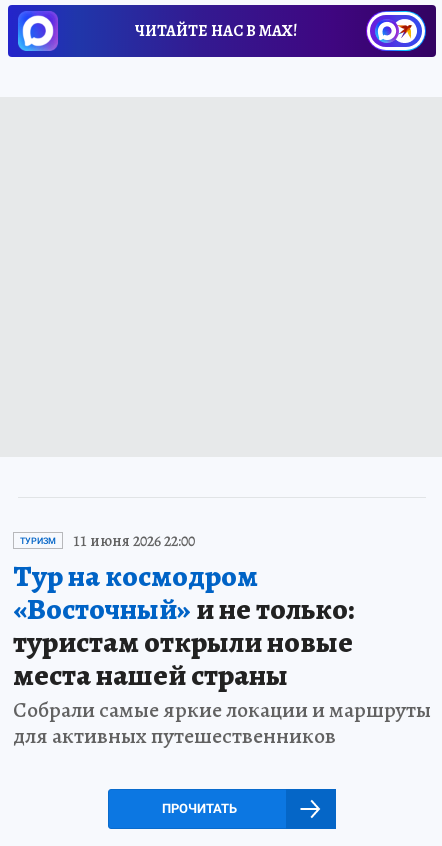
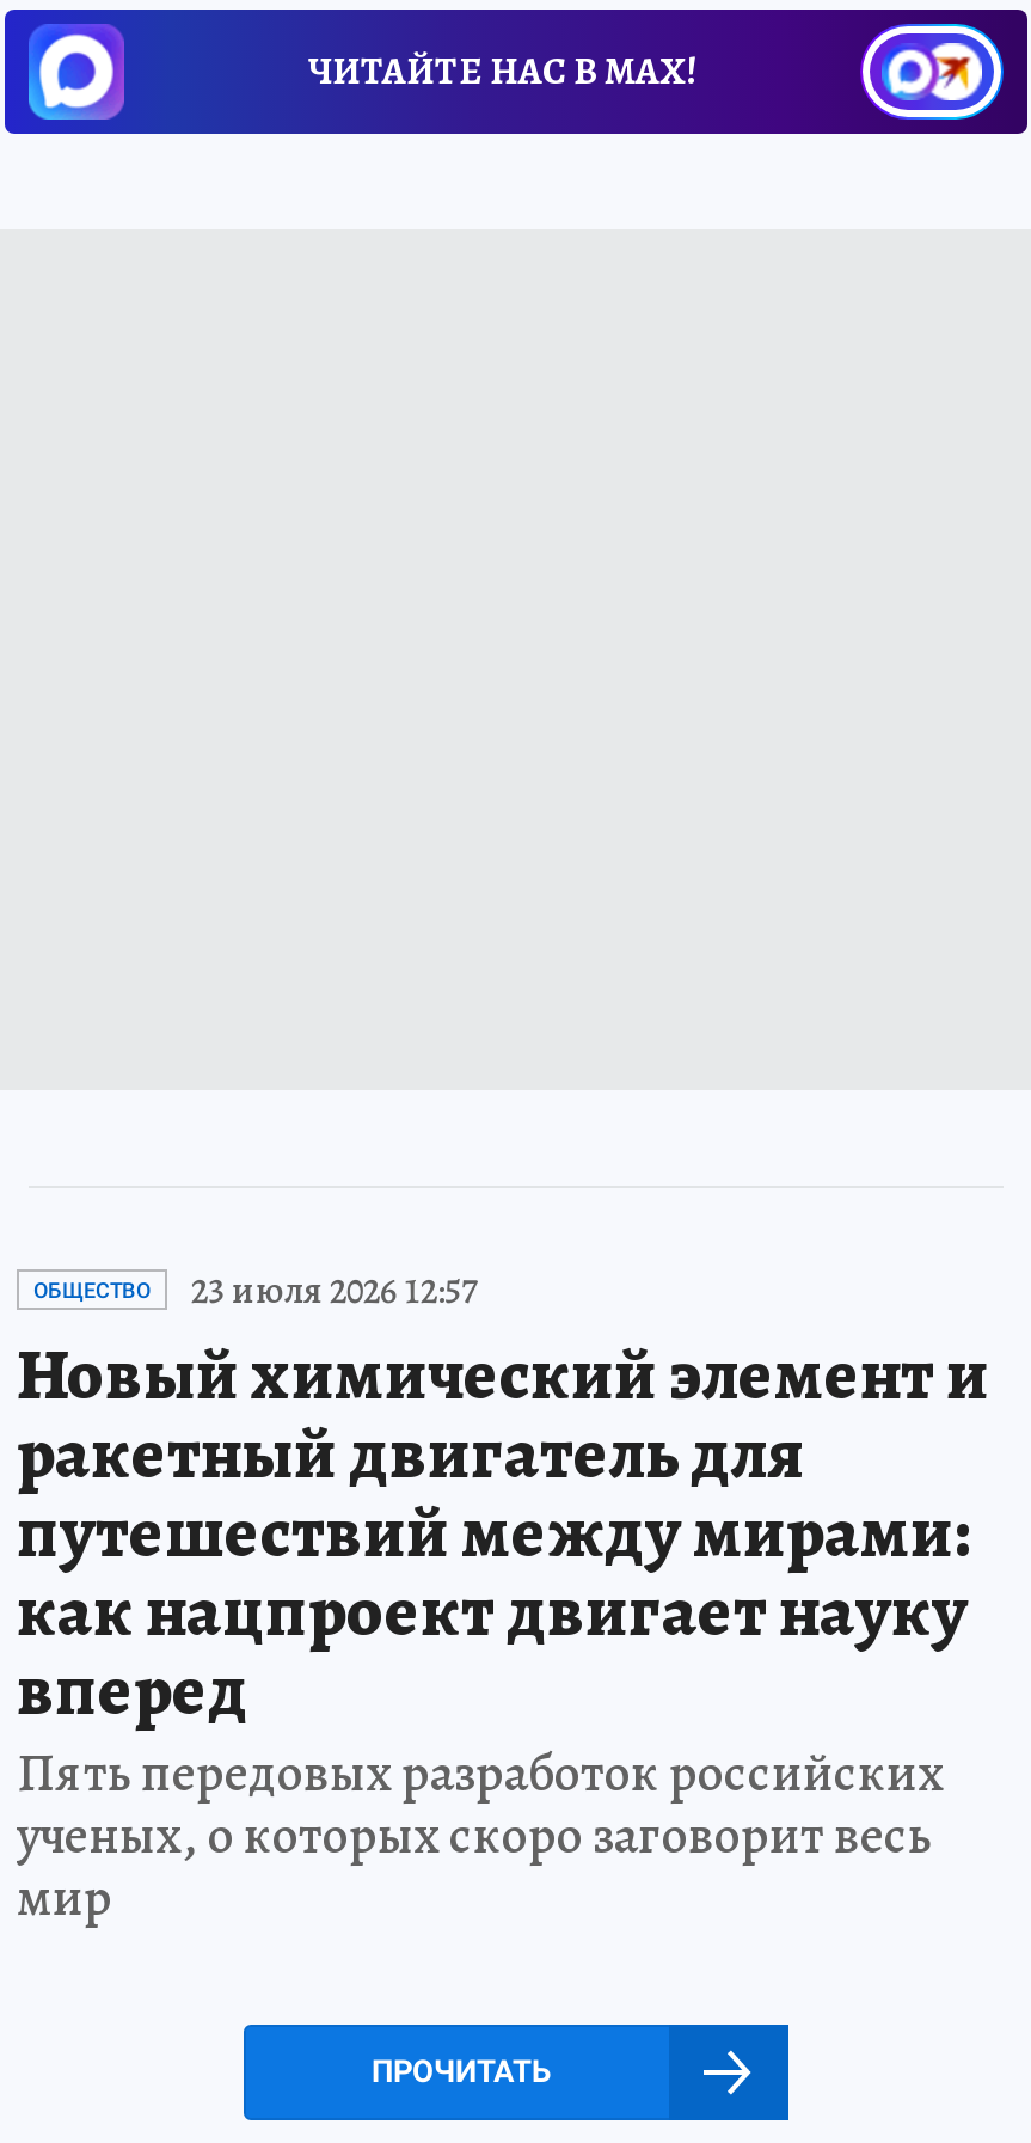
[13,530,431,751] ТУРИЗМ | 11 июня 2026 22:00 | Тур на космодром | «Восточный»и не только: | туристам открыли новые | места нашей страны | Собрали самые яркие локации и маршруты | для активных путешественников -> [17,1264,989,1933] ОБЩЕСТВО | 23 июля 2026 12:57 | Новый химический элемент и | ракетный двигатель для | путешествий между мирами: | как нацпроект двигает науку | вперед | Пять передовых разработок российских | ученых, о которых скоро заговорит весь | мир

